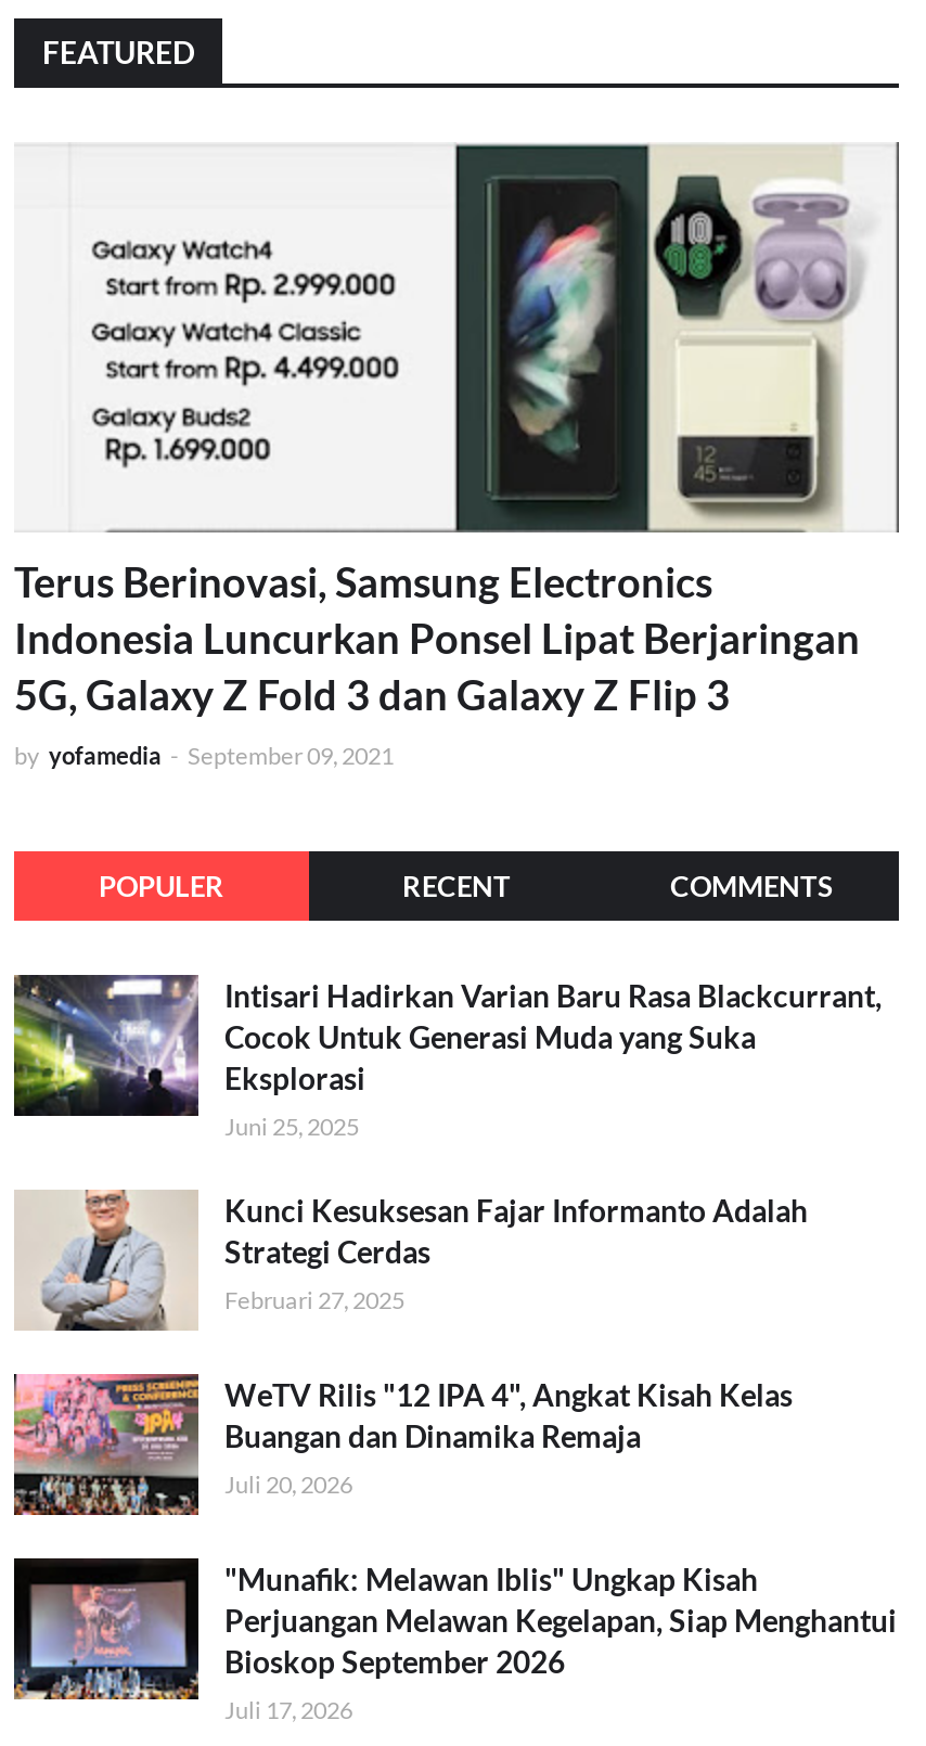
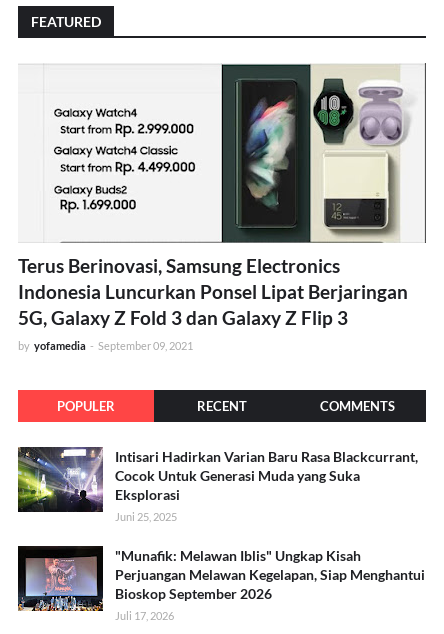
[14,1190,808,1499] [image] | Kunci Kesuksesan Fajar Informanto Adalah | Strategi Cerdas | Februari 27, 2025 | WeTV Rilis "12 IPA 4", Angkat Kisah Kelas | Buangan dan Dinamika Remaja | Juli 20, 2026 -> none
[12,1372,198,1517] [image] -> none

